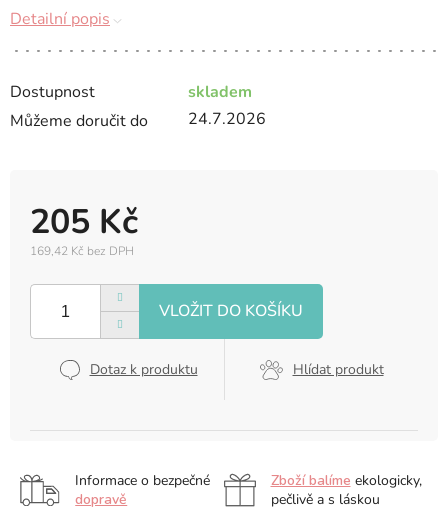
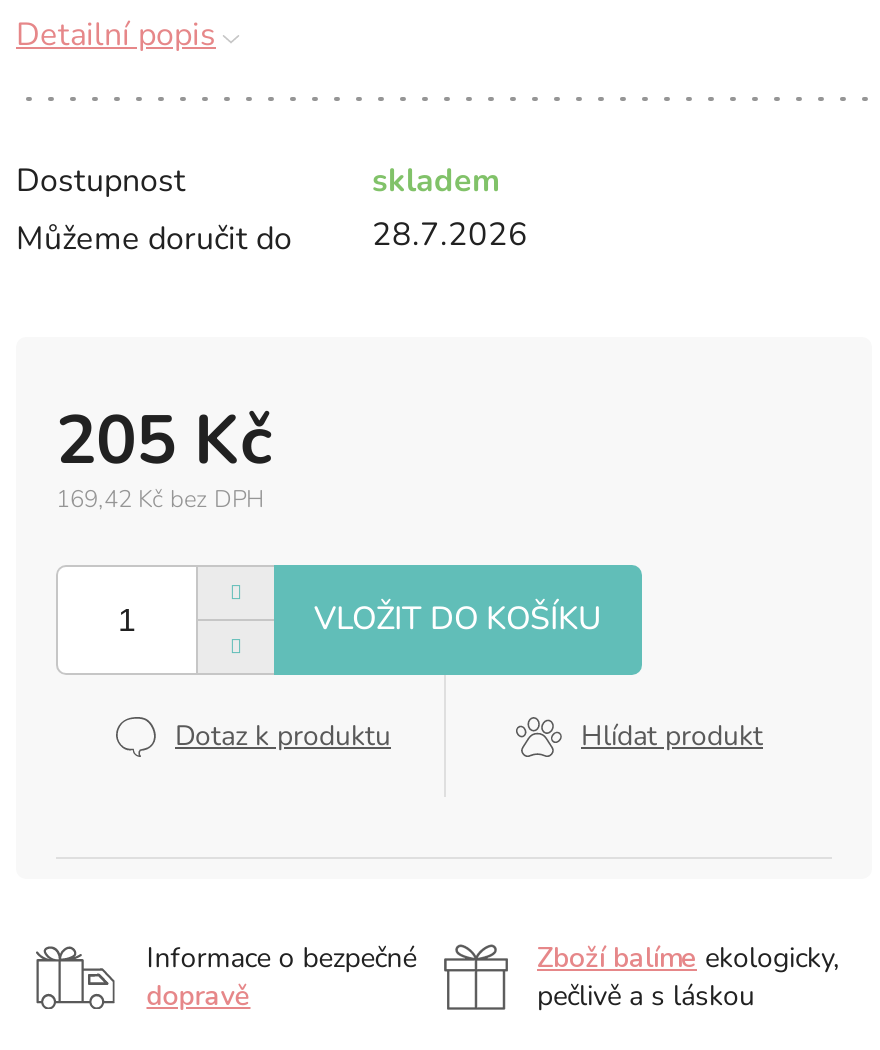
[10,108,266,132] Můžeme doručit do 24.7.2026 -> [16,213,528,261] Můžeme doručit do 28.7.2026

